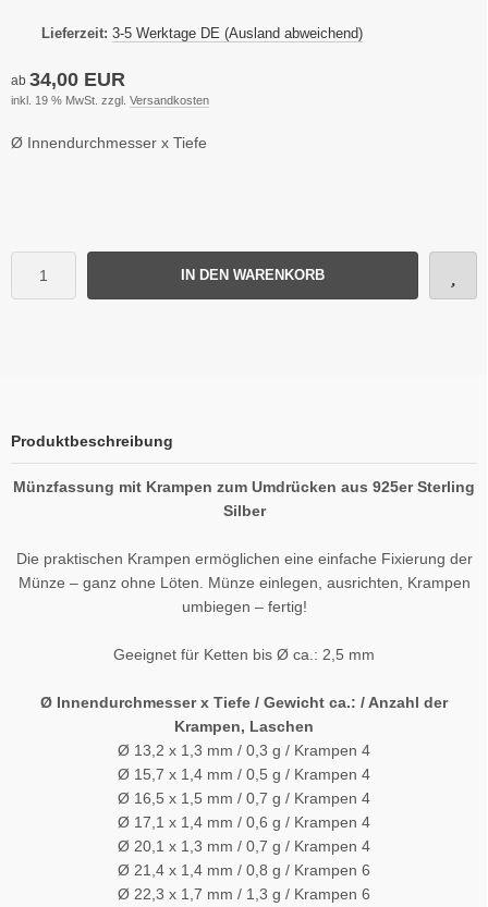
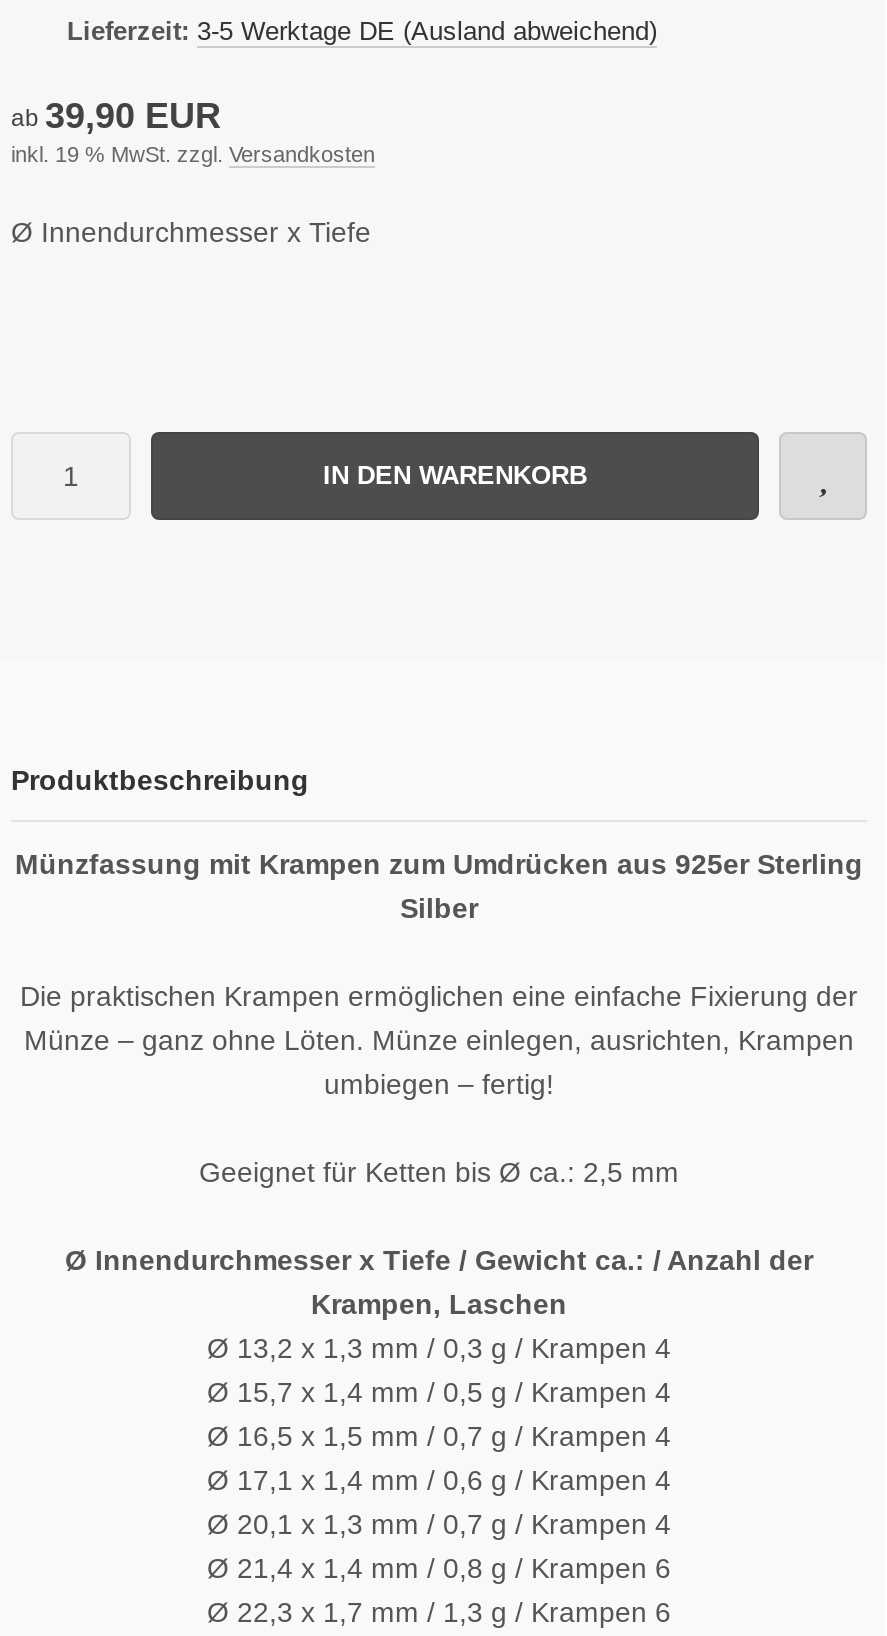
[11,69,125,90] ab 34,00 EUR -> [11,96,221,136] ab 39,90 EUR

